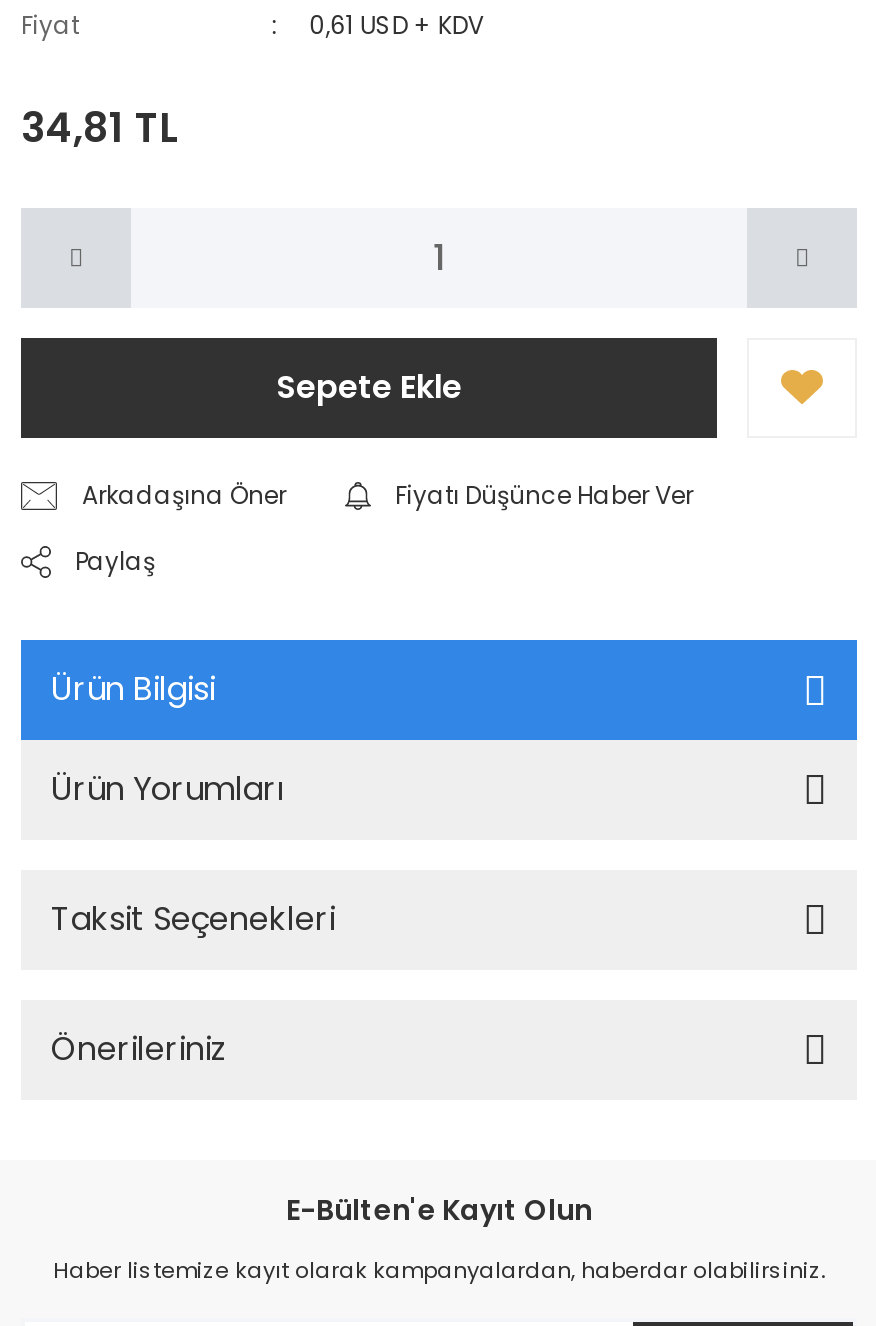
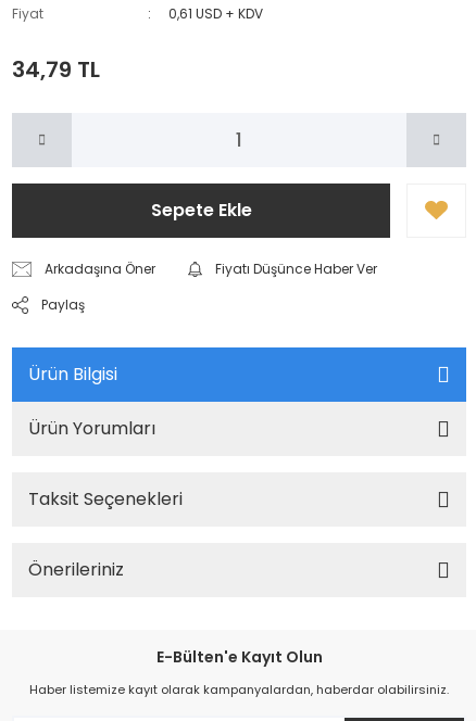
[21,99,177,155] 34,81 TL -> [12,54,100,84] 34,79 TL

